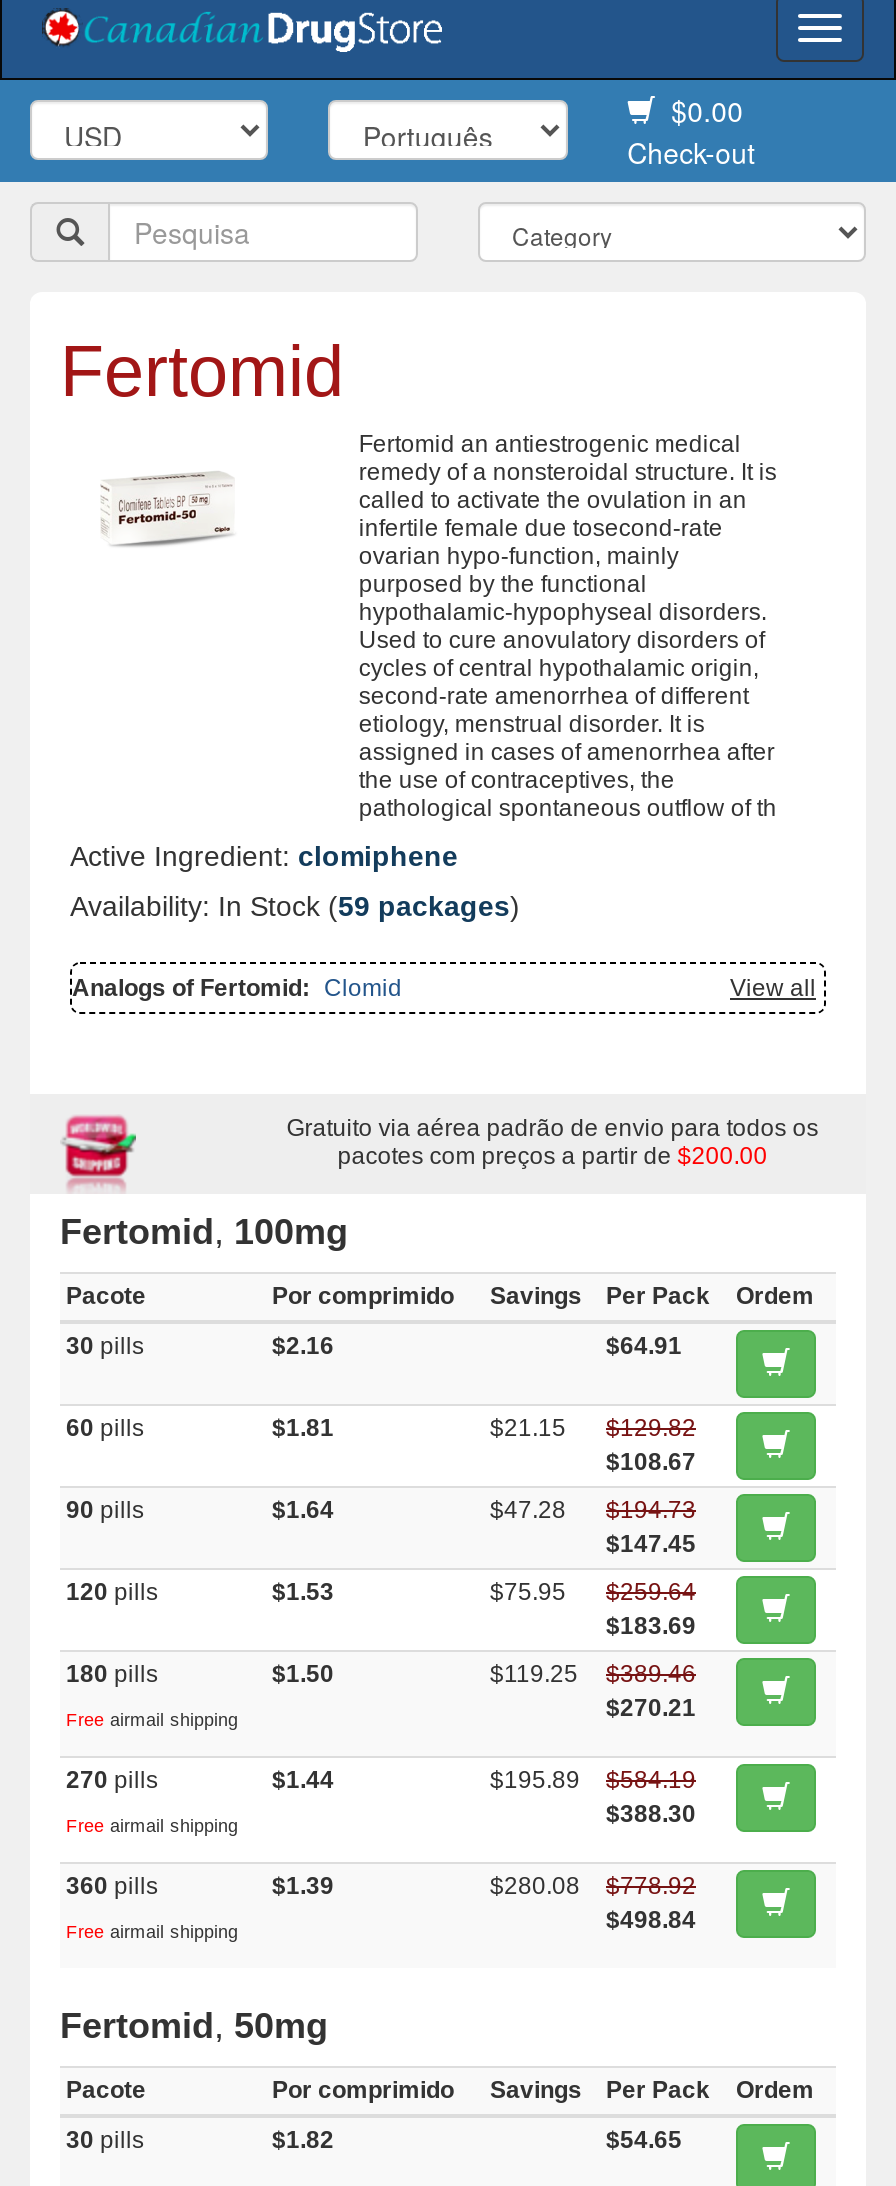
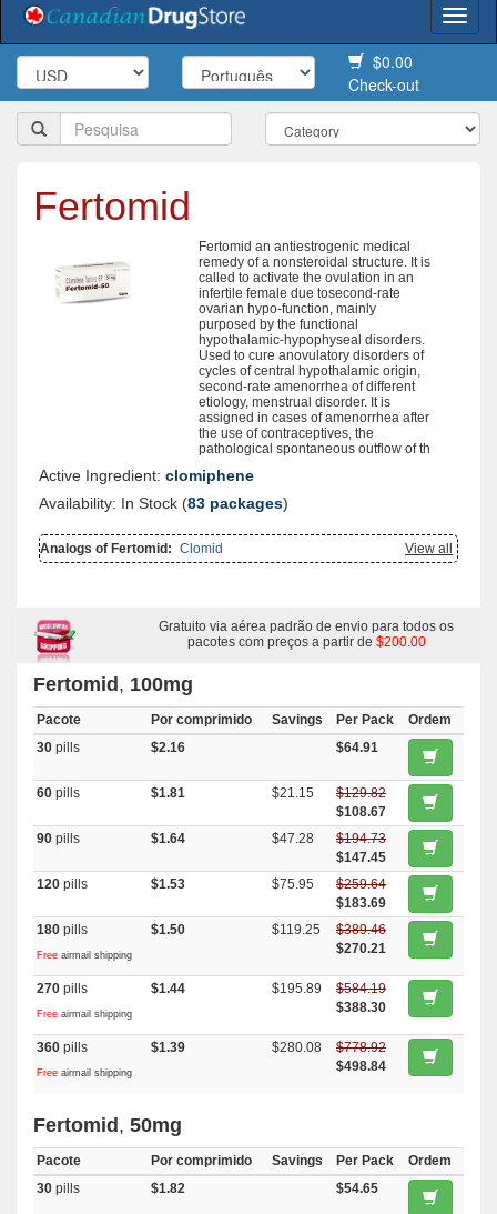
[70,890,520,922] Availability: In Stock (59 packages) -> [39,494,288,512] Availability: In Stock (83 packages)

